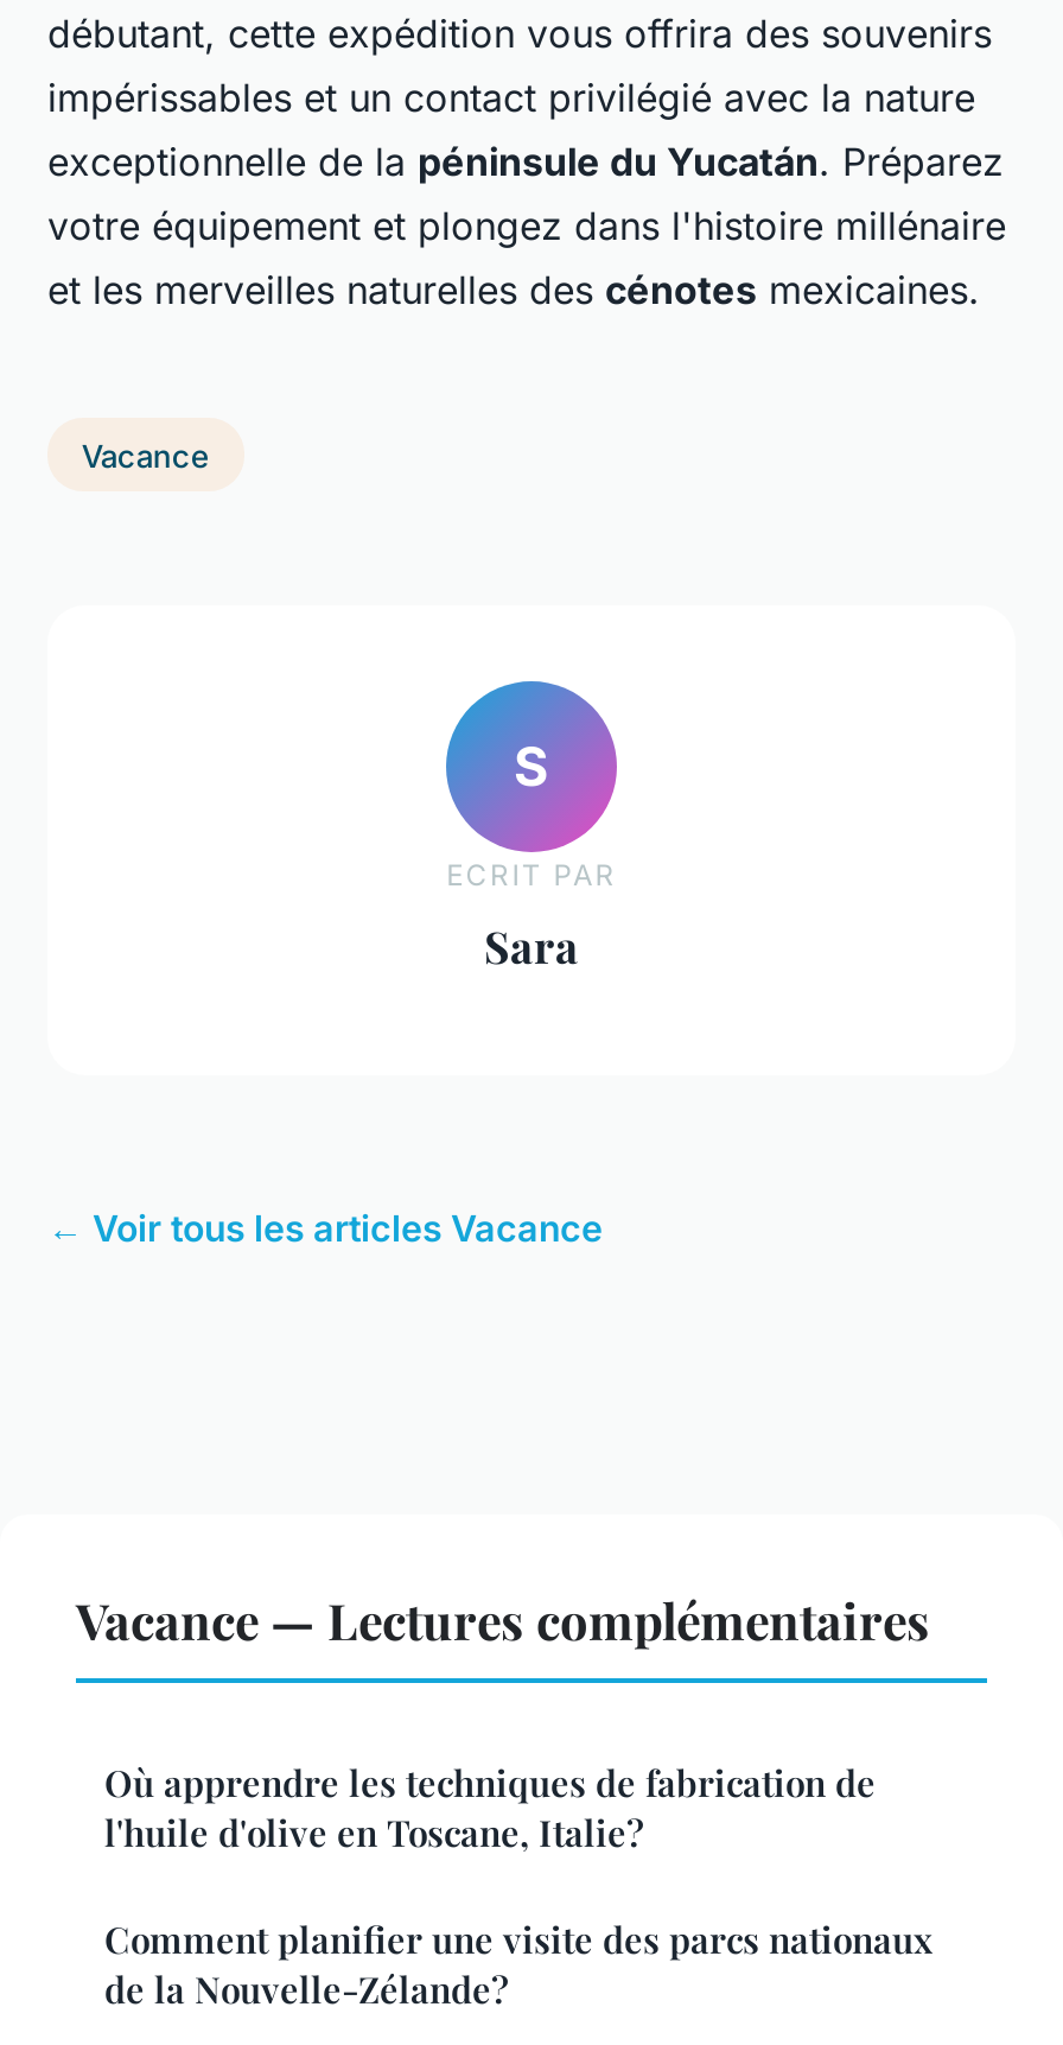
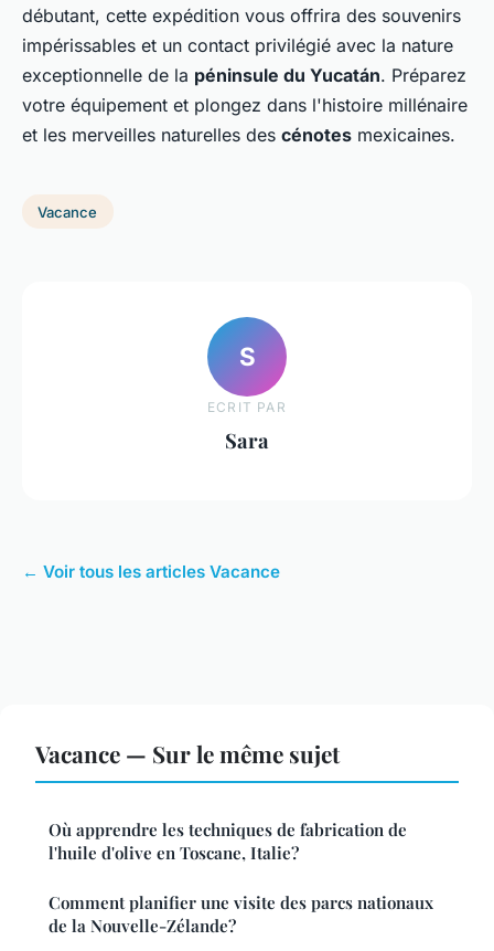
[76,1585,930,1652] Vacance — Lectures complémentaires -> [35,738,340,769] Vacance — Sur le même sujet

